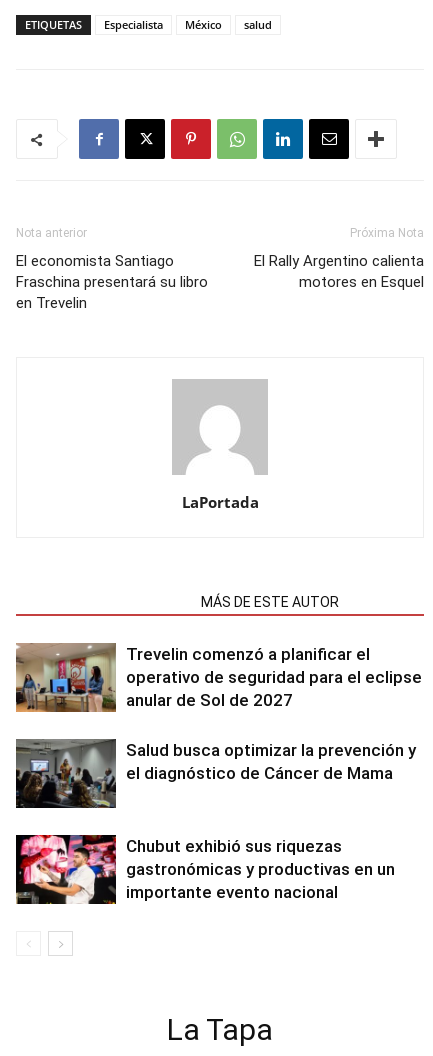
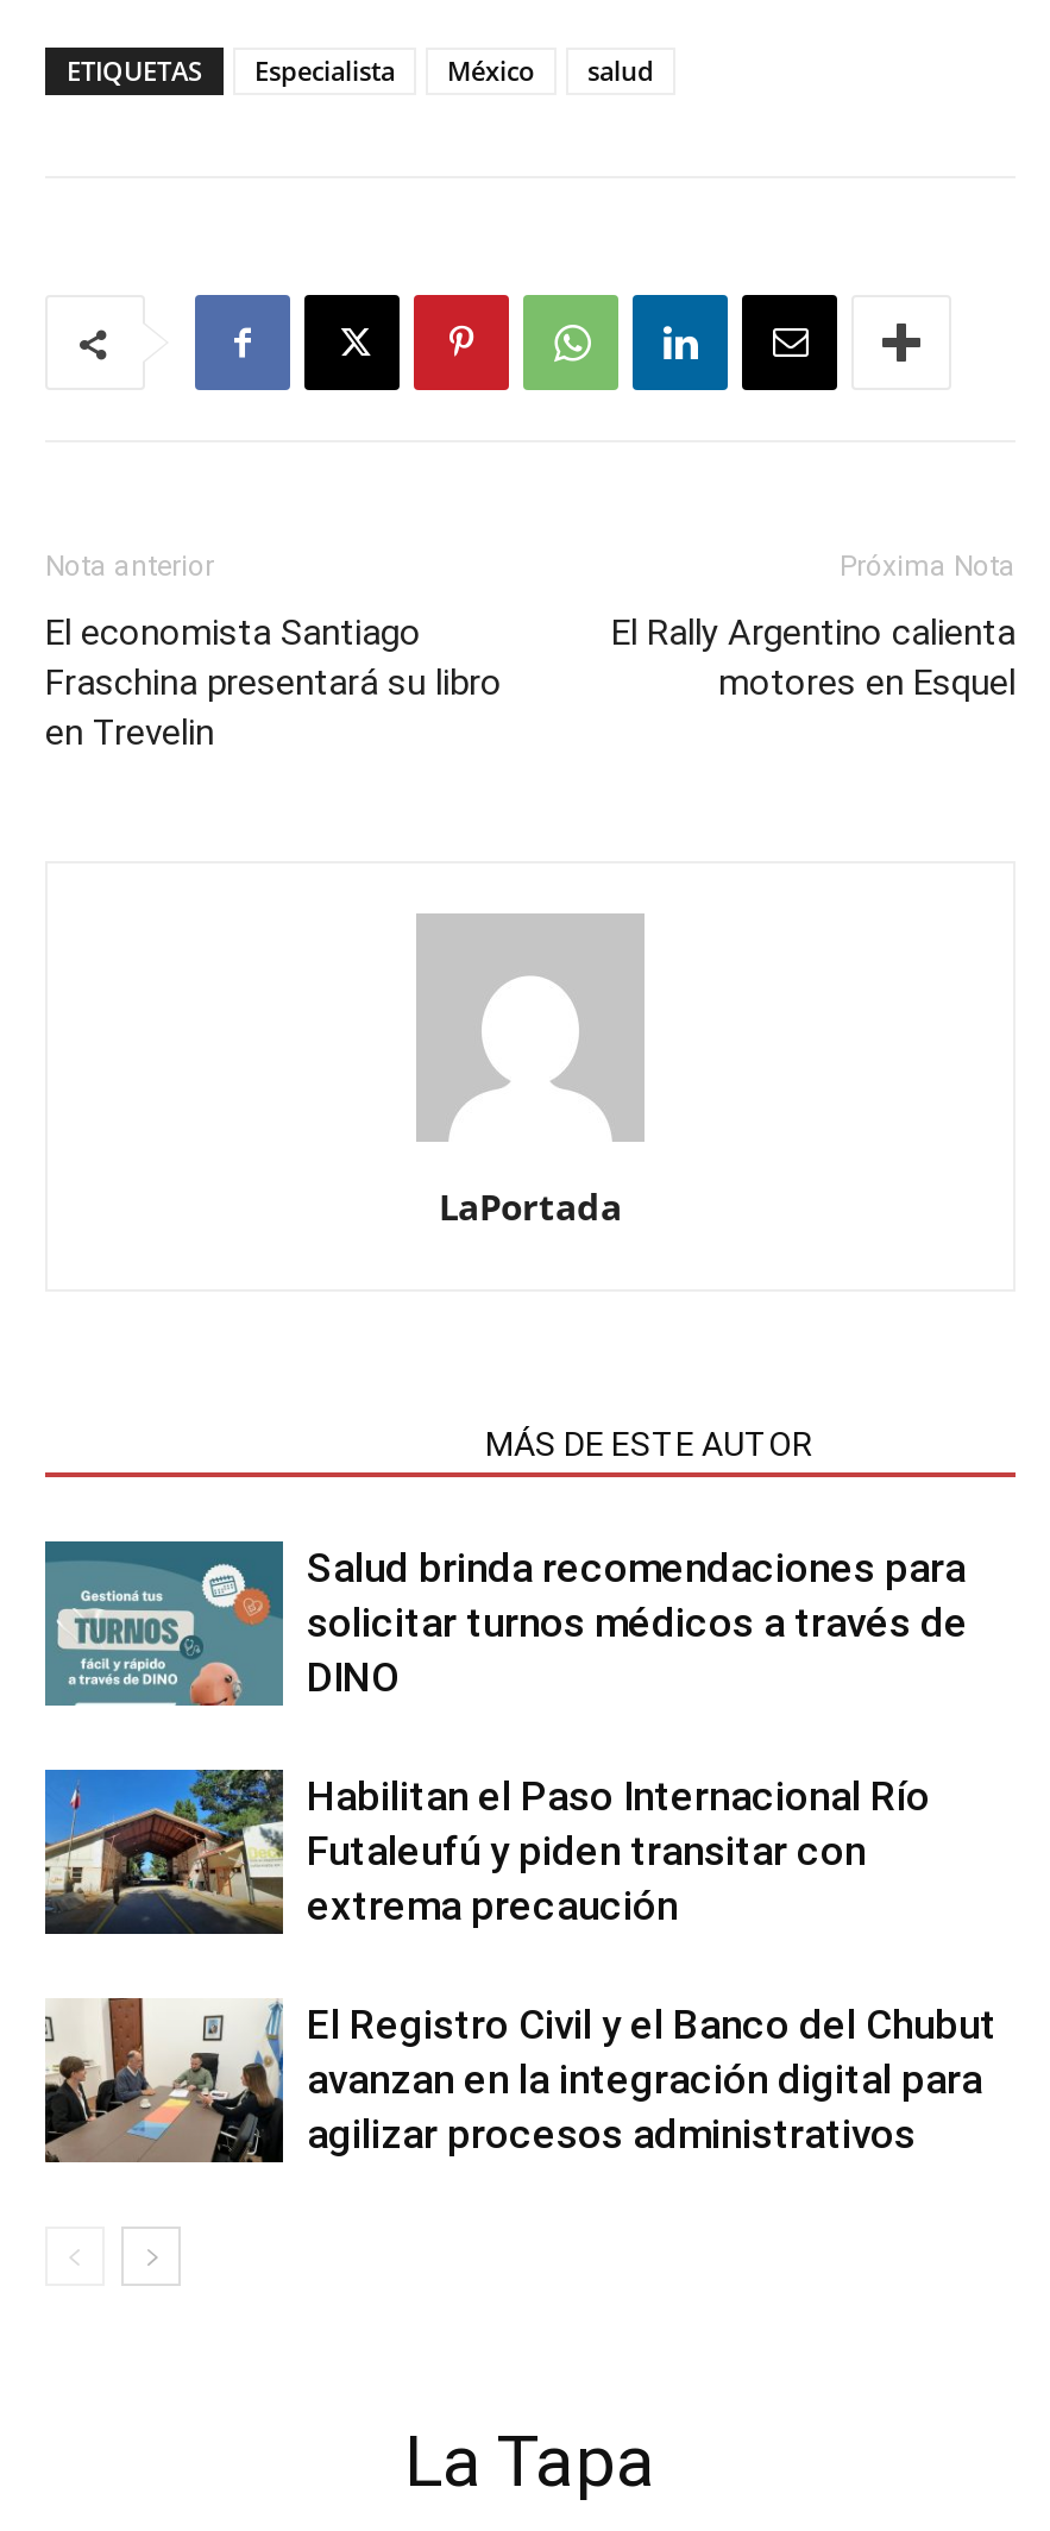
[15,642,422,713] [image] | Trevelin comenzó a planificar el | operativo de seguridad para el eclipse | anular de Sol de 2027 -> [43,1539,968,1708] [image] | Salud brinda recomendaciones para | solicitar turnos médicos a través de | DINO
[15,739,416,808] [image] | Salud busca optimizar la prevención y | el diagnóstico de Cáncer de Mama -> [43,1767,930,1934] [image] | Habilitan el Paso Internacional Río | Futaleufú y piden transitar con | extrema precaución
[15,834,395,905] [image] | Chubut exhibió sus riquezas | gastronómicas y productivas en un | importante evento nacional -> [43,1998,996,2165] [image] | El Registro Civil y el Banco del Chubut | avanzan en la integración digital para | agilizar procesos administrativos

